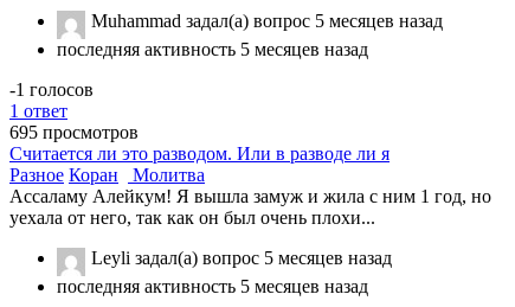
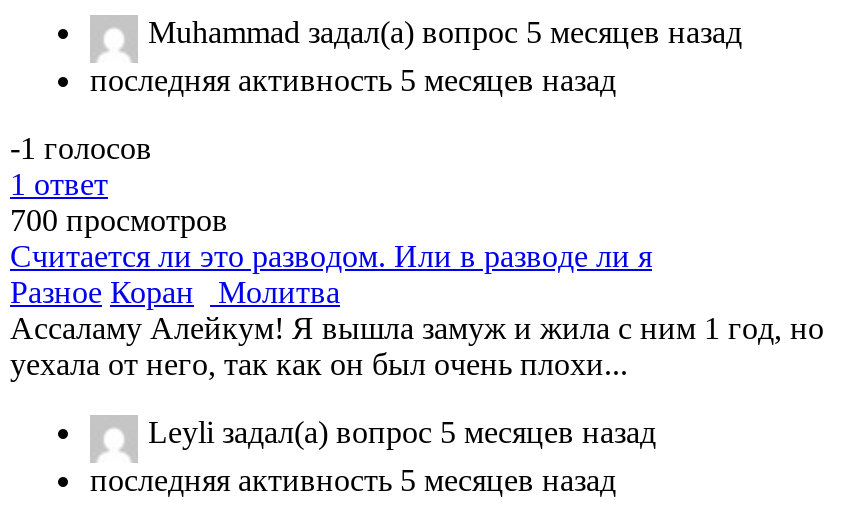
[9,122,139,142] 695 просмотров -> [10,203,228,237] 700 просмотров

